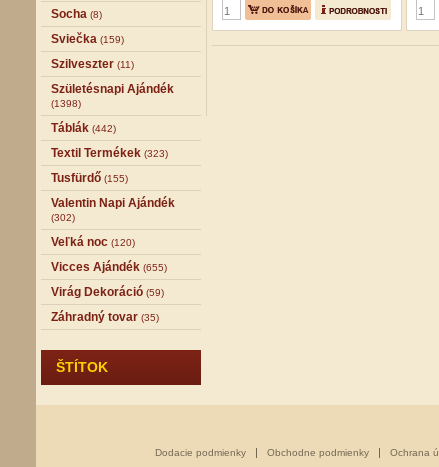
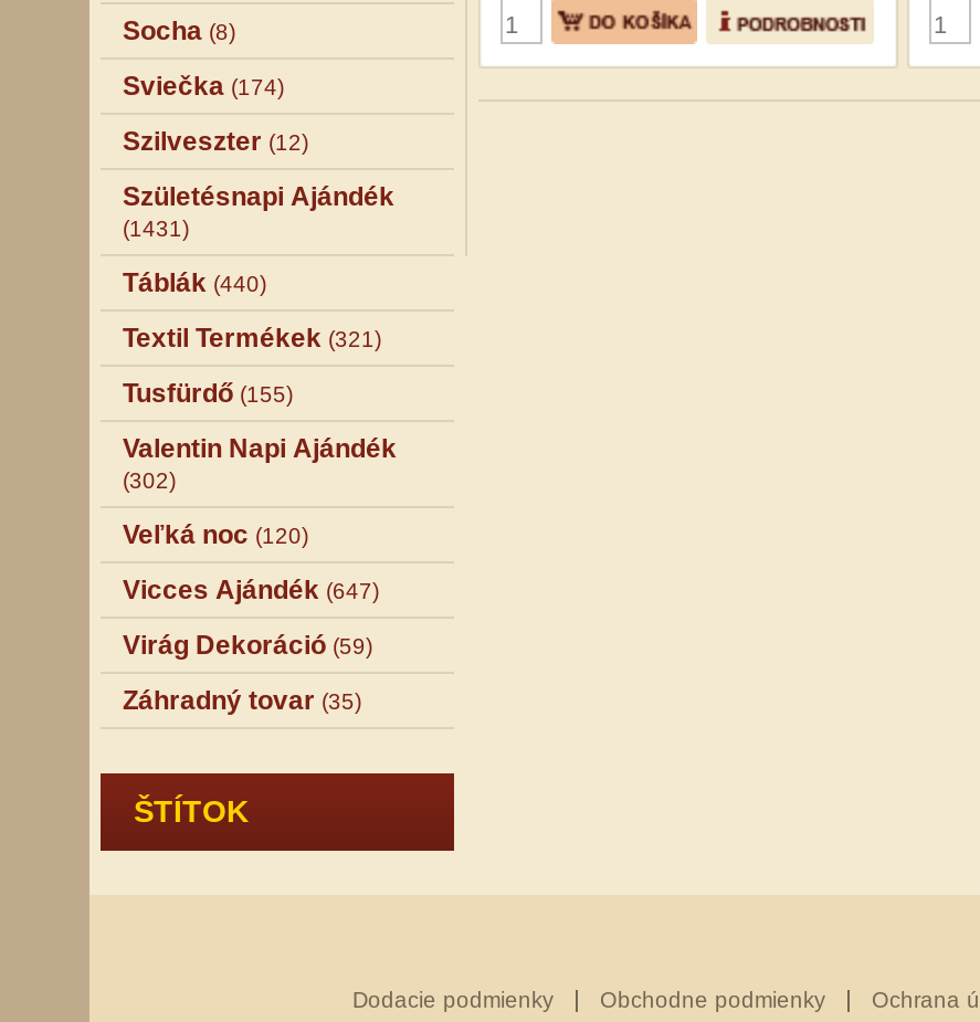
[51,32,124,46] Sviečka (159) -> [123,71,284,102] Sviečka (174)
[51,57,134,71] Szilveszter (11) -> [123,126,308,157] Szilveszter (12)
[51,98,81,109] (1398) -> [123,217,189,241] (1431)
[51,121,116,135] Táblák (442) -> [123,267,266,298] Táblák (440)
[51,146,168,160] Textil Termékek (323) -> [123,323,381,354] Textil Termékek (321)
[51,260,167,274] Vicces Ajándék (655) -> [123,575,379,605] Vicces Ajándék (647)

